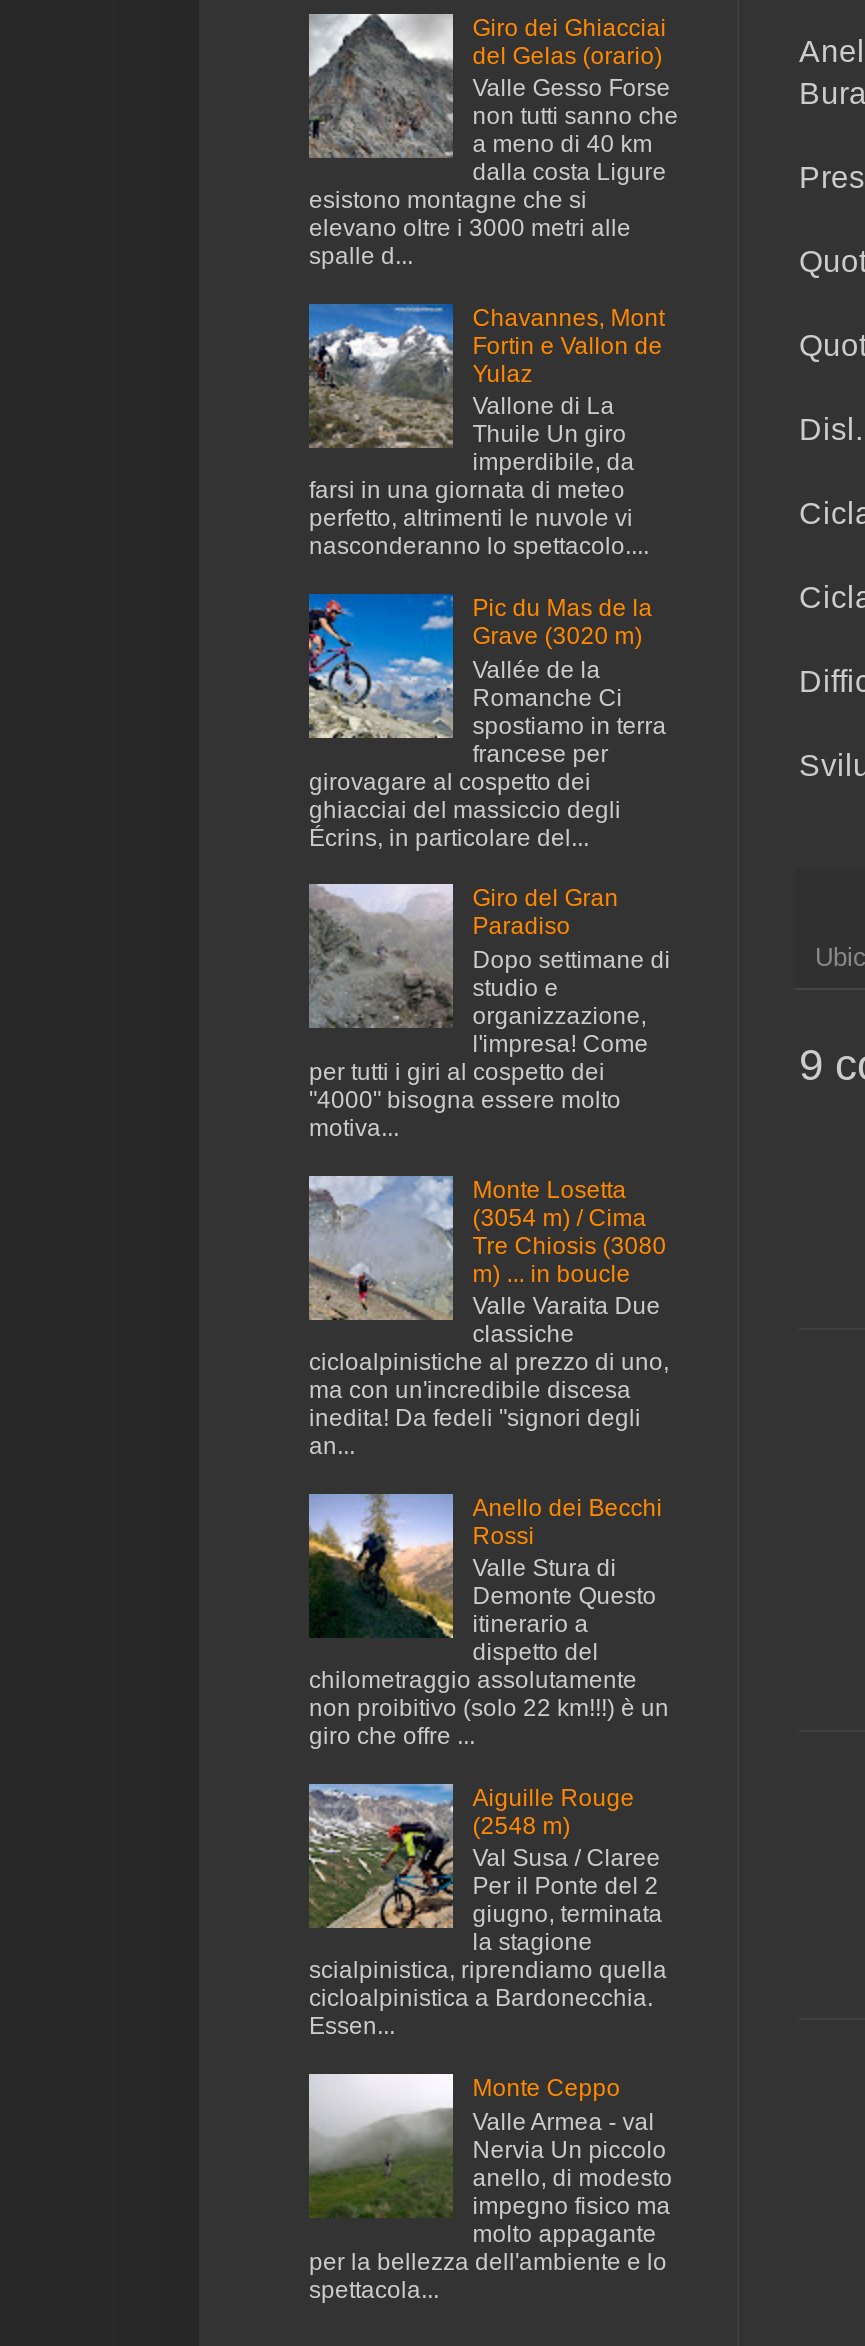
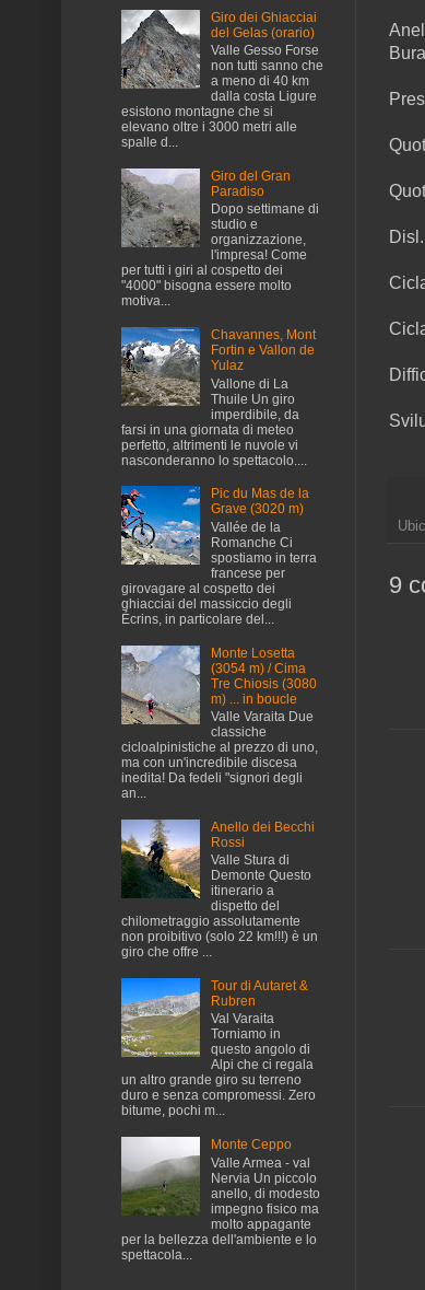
moved [305,304,667,851] -> [119,327,317,627]: [image] | Chavannes, Mont | Fortin e Vallon de | ... | ghiacciai del massiccio degli | Écrins, in particolare del...
moved [309,882,671,1142] -> [120,167,319,309]: [image] | Giro del Gran | Paradiso | ... | "4000" bisogna essere molto | motiva...
[307,1782,667,2041] [image] | Aiguille Rouge | (2548 m) | Val Susa / Claree | Per il Ponte del 2 | giugno, terminata | la stagione | scialpinistica, riprendiamo quella | cicloalpinistica a Bardonecchia. | Essen... -> [120,977,316,1119] [image] | Tour di Autaret & | Rubren | Val Varaita | Torniamo in | questo angolo di | Alpi che ci regala | un altro grande giro su terreno | duro e senza compromessi. Zero | bitume, pochi m...

